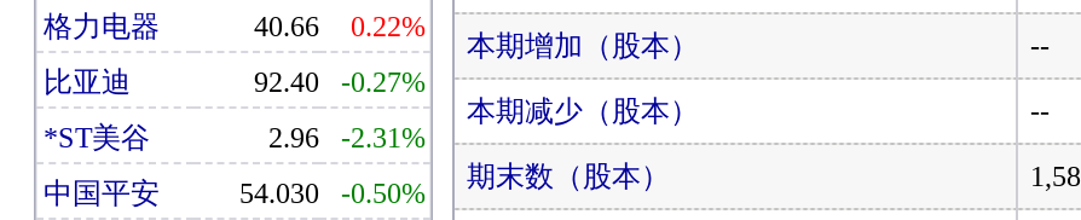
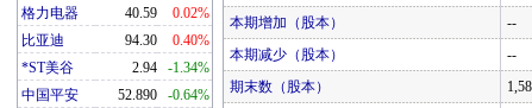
[254,10,319,44] 40.66 -> [125,5,157,21] 40.59
[351,10,426,44] 0.22% -> [173,5,209,21] 0.02%
[254,65,319,99] 92.40 -> [125,32,157,49] 94.30
[341,65,426,99] -0.27% -> [173,32,209,49] 0.40%
[268,121,319,155] 2.96 -> [132,59,157,76] 2.94
[341,121,426,155] -2.31% -> [168,59,209,76] -1.34%
[239,176,319,210] 54.030 -> [118,87,157,103] 52.890
[341,176,426,210] -0.50% -> [168,87,209,103] -0.64%

